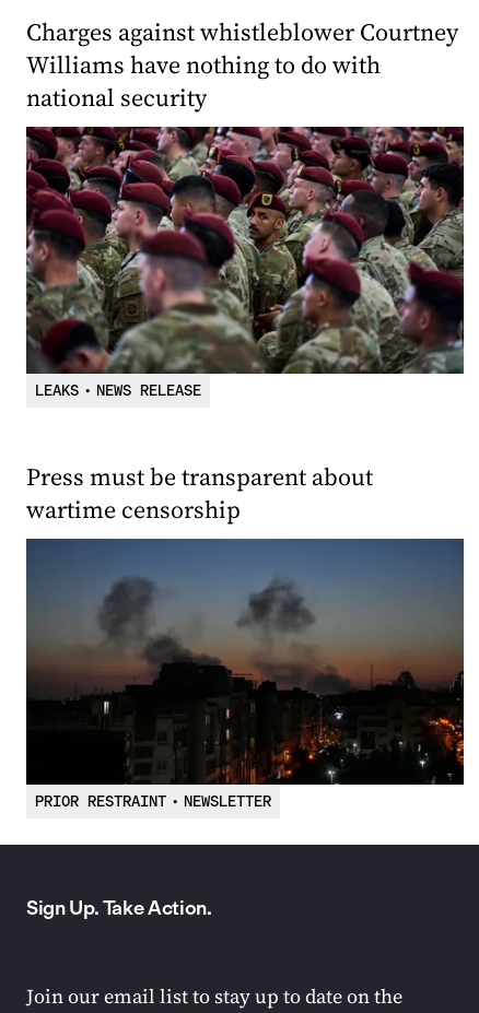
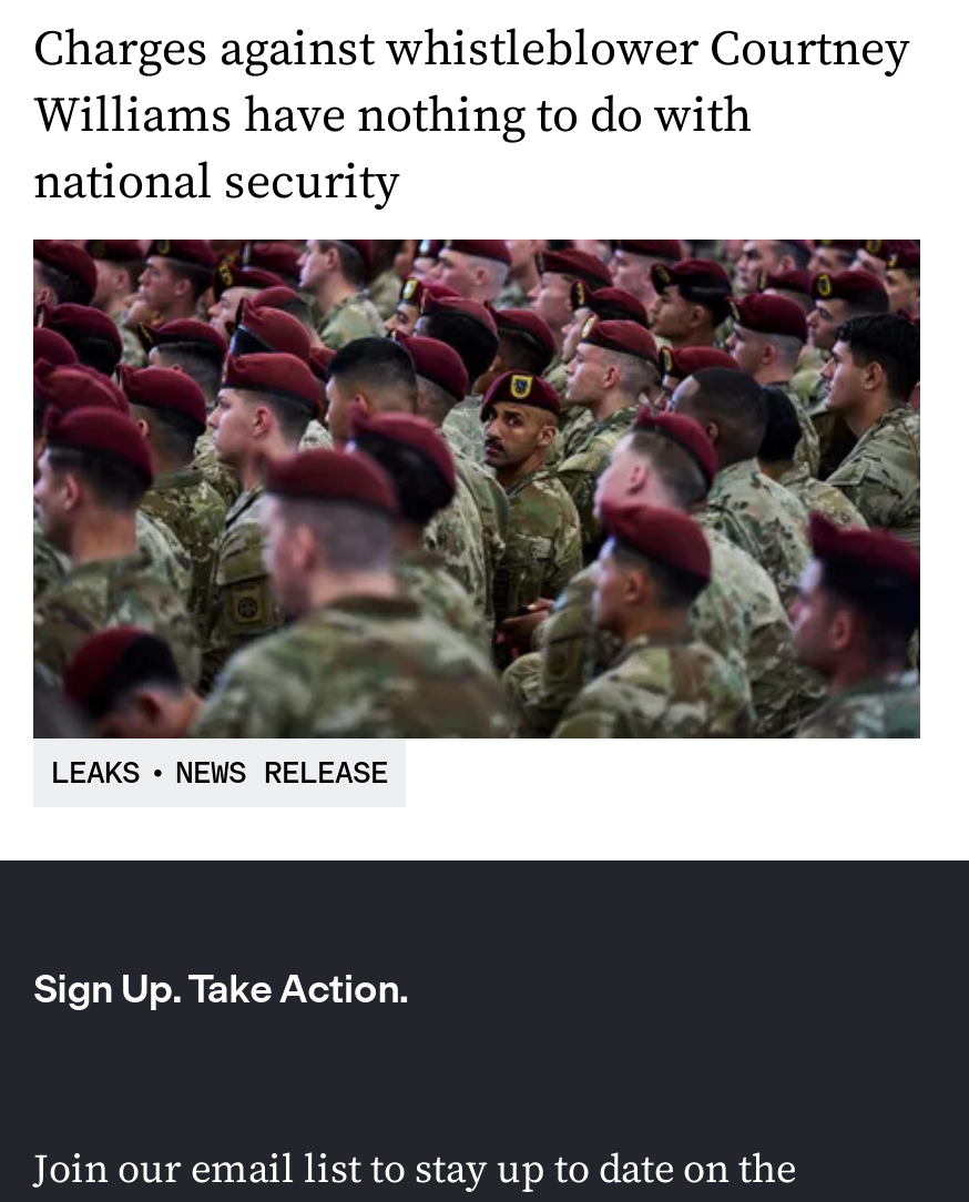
[26,460,373,525] Press must be transparent about | wartime censorship -> none
[26,538,465,811] [image] | PRIOR RESTRAINT • NEWSLETTER -> none

